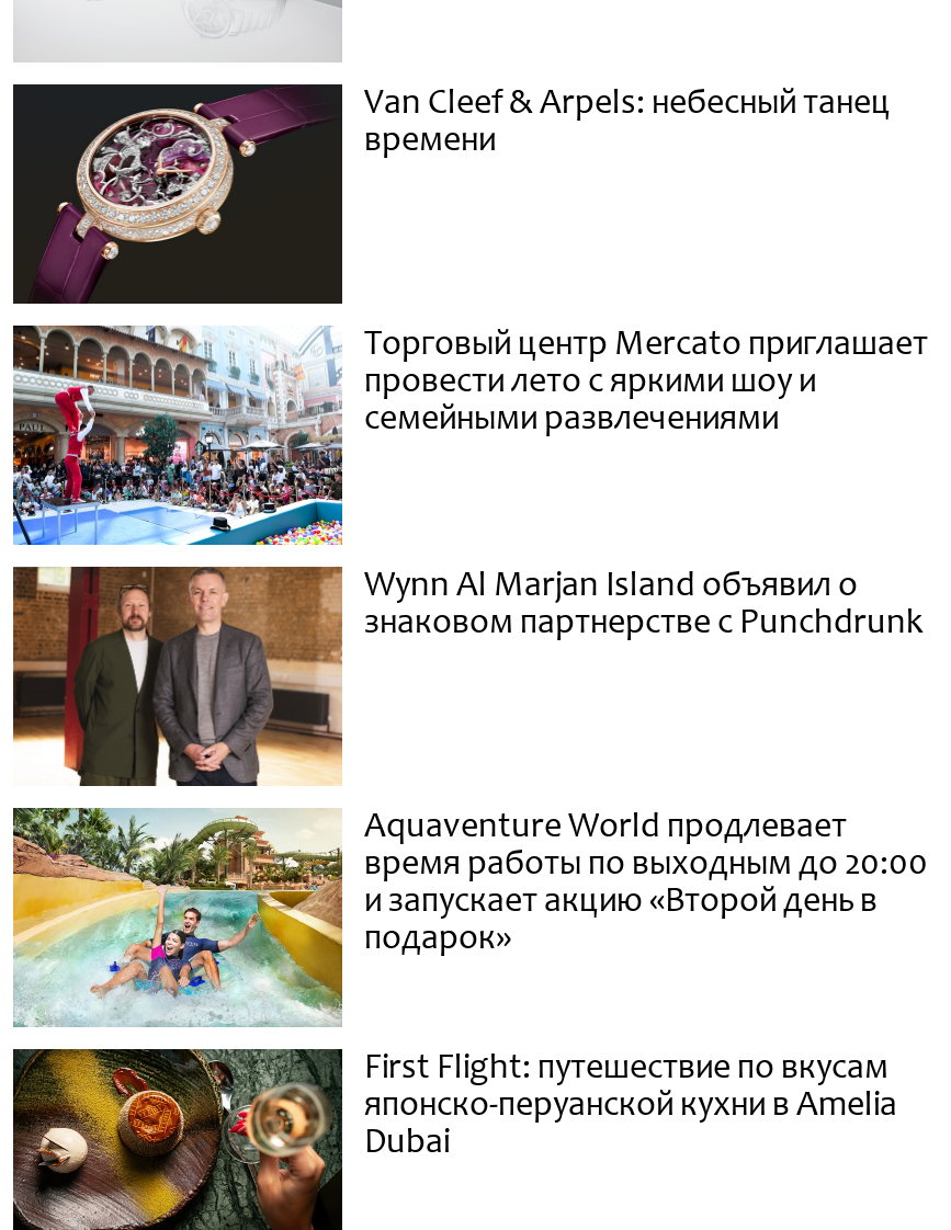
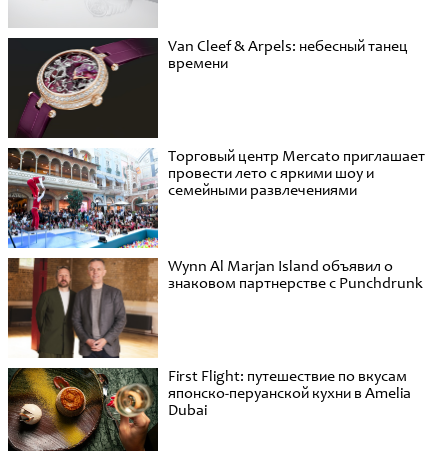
[11,803,928,1028] [image] | Aquaventure World продлевает | время работы по выходным до 20:00 | и запускает акцию «Второй день в | подарок» -> none

